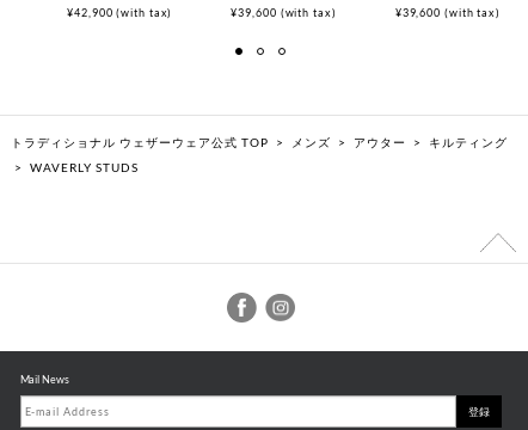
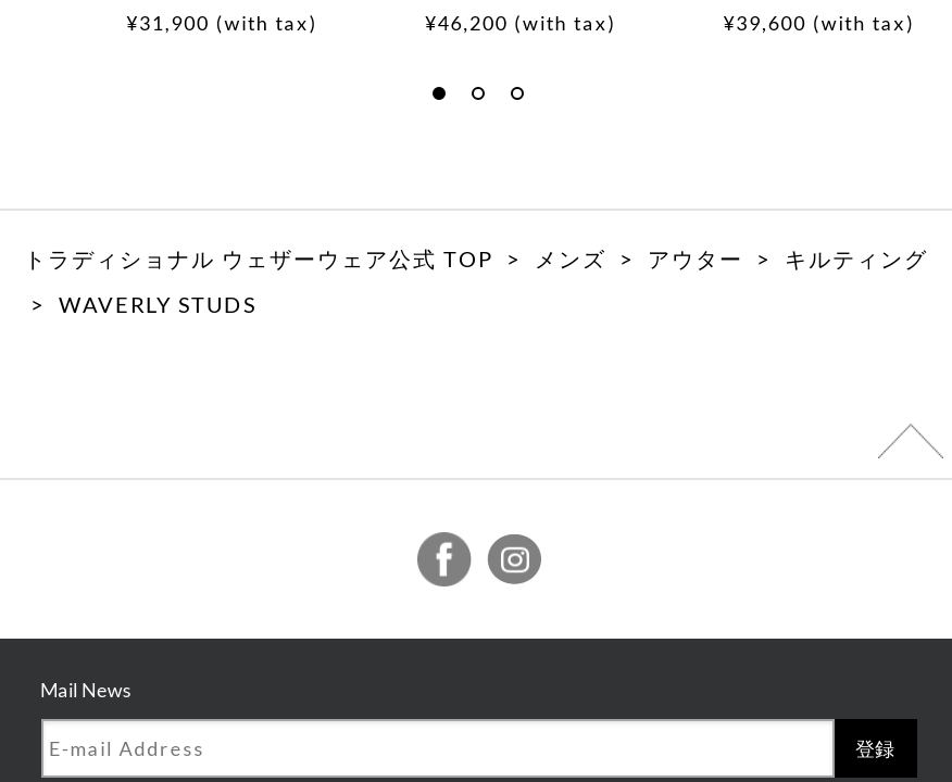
[67,5,172,19] ¥42,900 (with tax) -> [126,10,318,34] ¥31,900 (with tax)
[231,5,337,19] ¥39,600 (with tax) -> [425,10,617,34] ¥46,200 (with tax)

